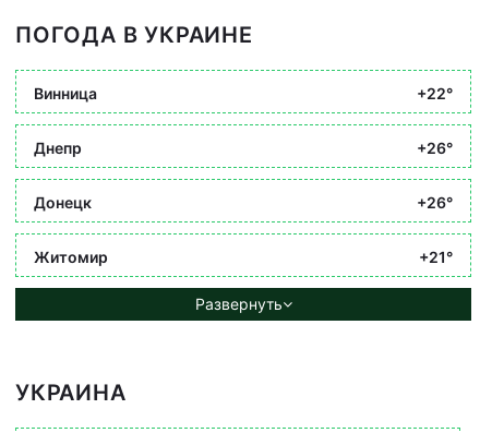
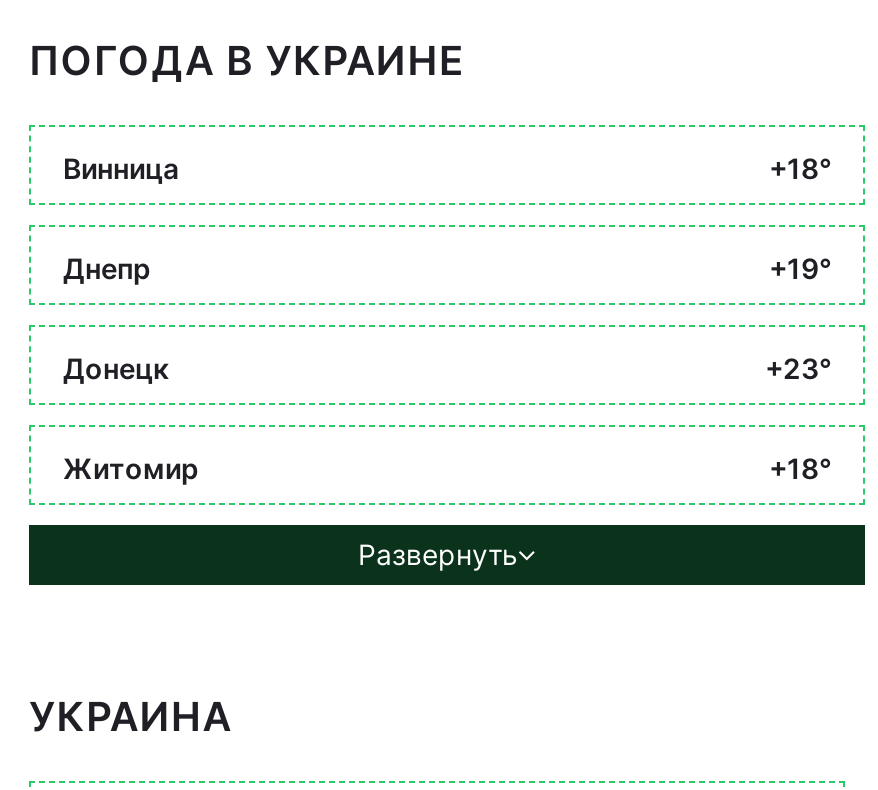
[417,83,453,102] +22° -> [769,150,831,184] +18°
[417,138,453,157] +26° -> [769,250,831,284] +19°
[417,193,453,211] +26° -> [765,350,831,384] +23°
[419,247,453,266] +21° -> [769,450,831,484] +18°

